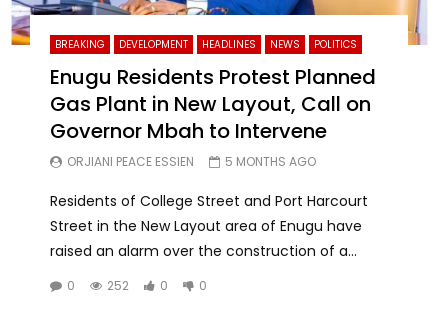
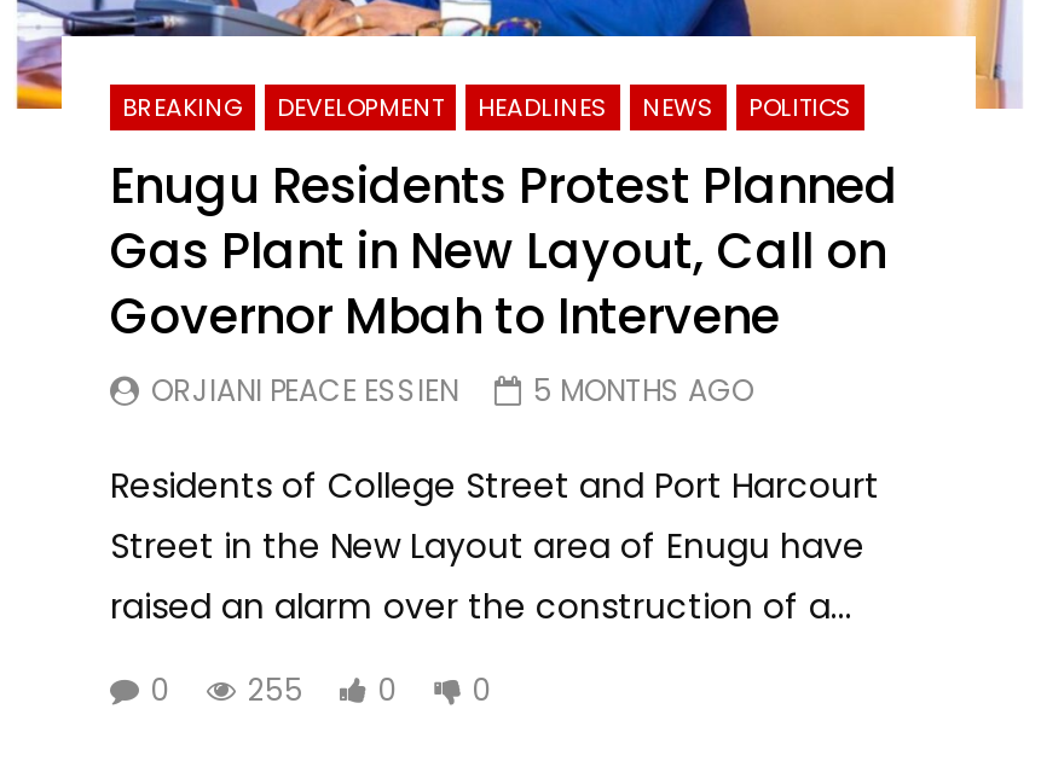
[67,277,207,294] 0 252 0 0 -> [151,669,492,710] 0 255 0 0

